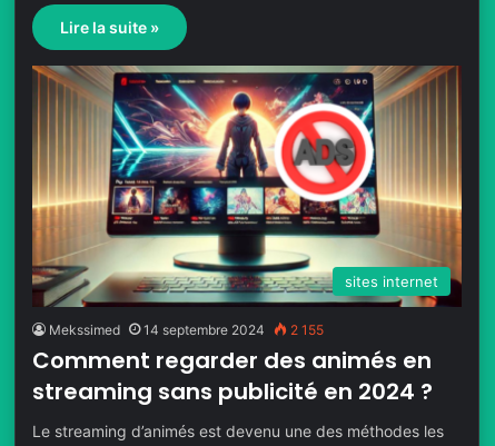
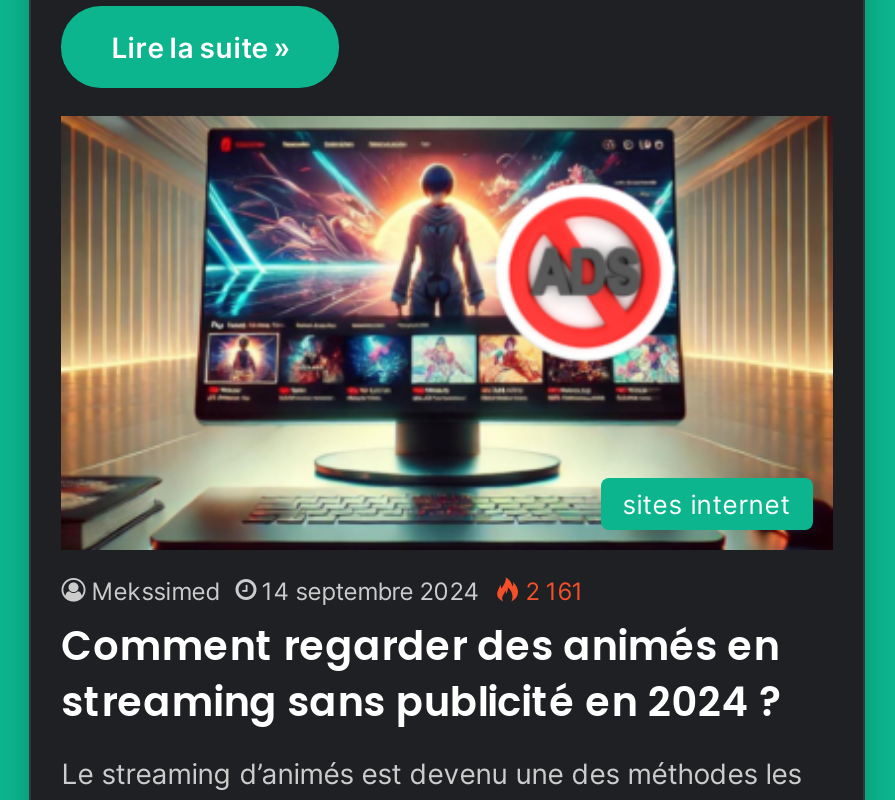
[49,322,324,339] Mekssimed 14 septembre 2024 2 155 -> [92,577,584,607] Mekssimed 14 septembre 2024 2 161

